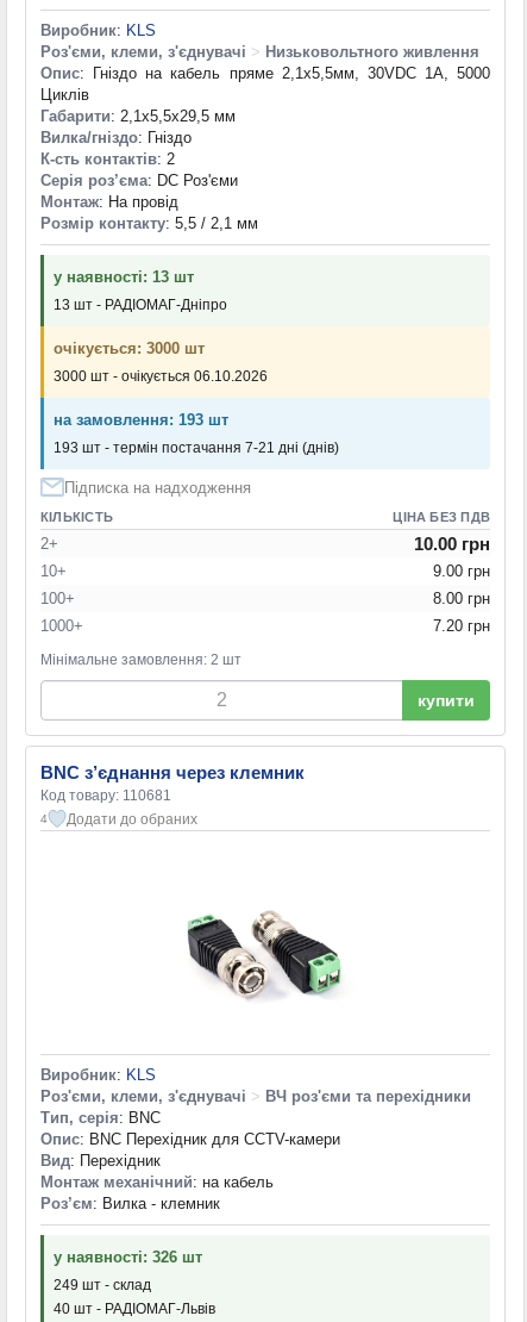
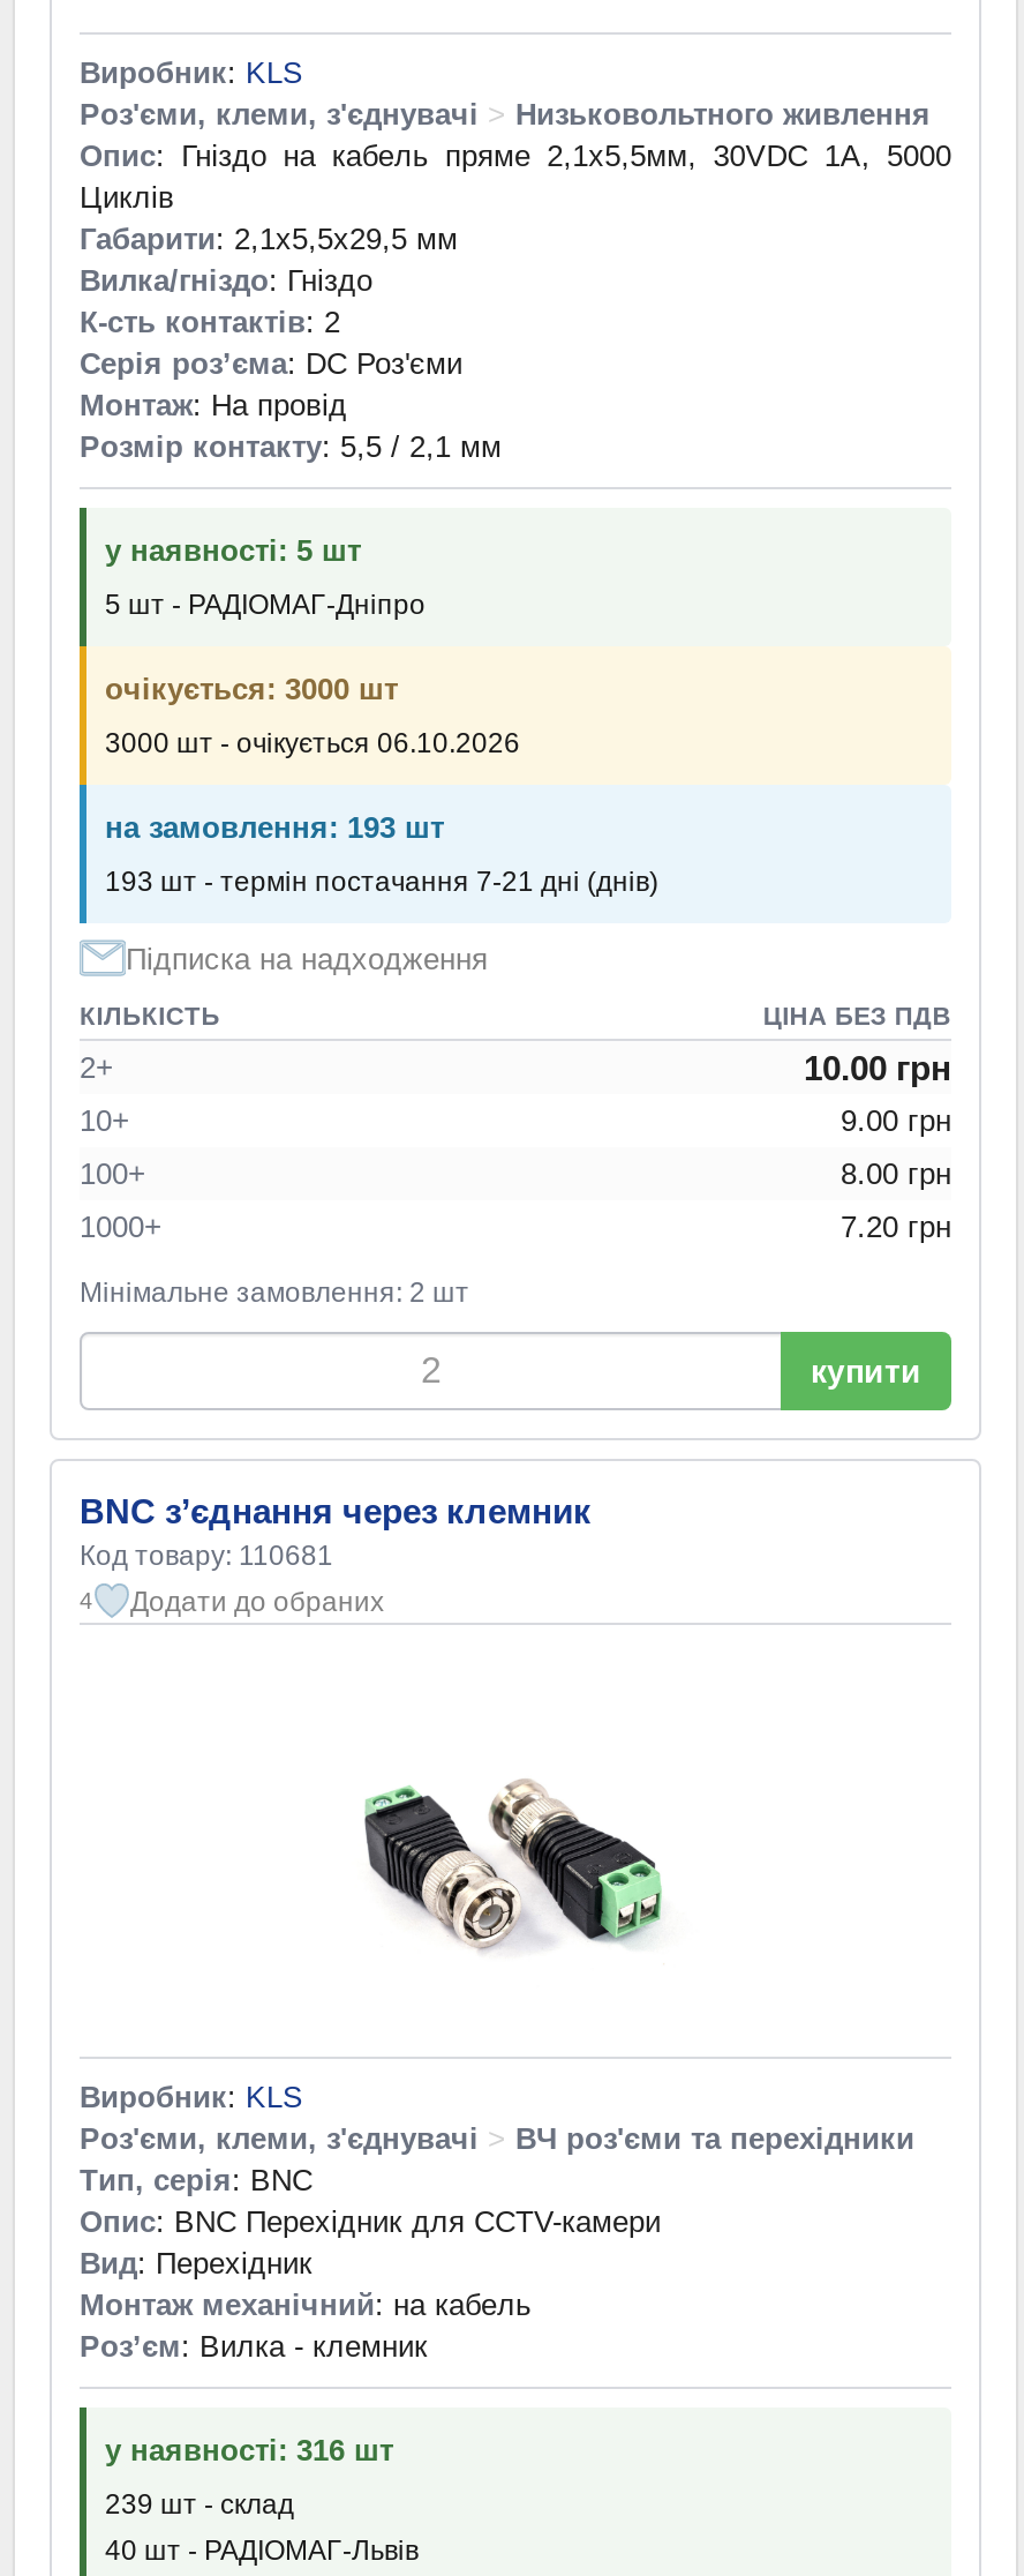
[54,268,194,286] у наявності: 13 шт -> [105,533,361,568] у наявності: 5 шт
[54,296,227,313] 13 шт - РАДІОМАГ-Дніпро -> [105,588,426,621] 5 шт - РАДІОМАГ-Дніпро
[54,1248,202,1266] у наявності: 326 шт -> [105,2433,393,2468] у наявності: 316 шт
[54,1277,151,1294] 249 шт - склад -> [105,2489,294,2521] 239 шт - склад

